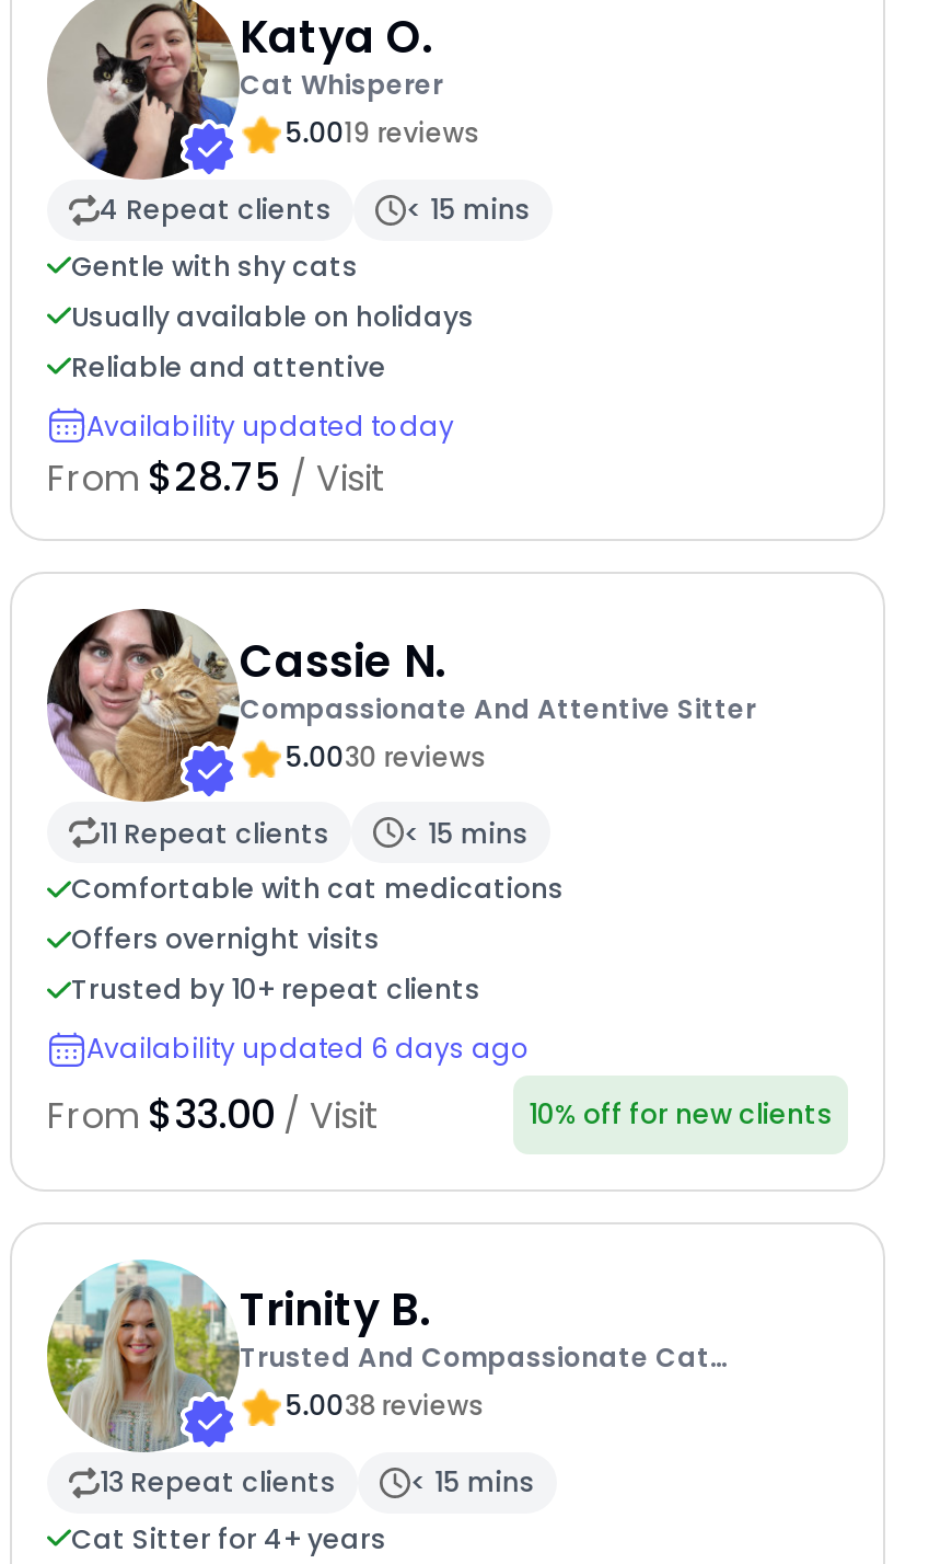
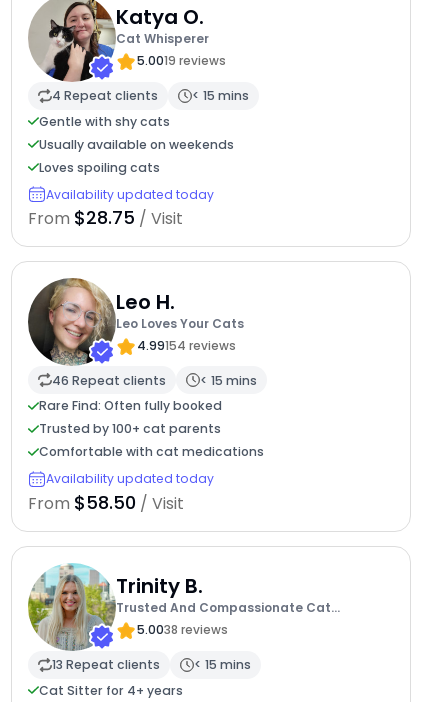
[71,297,474,385] Usually available on holidays | Reliable and attentive -> [39,136,234,176] Usually available on weekends | Loves spoiling cats
[47,607,756,775] [image] | Cassie N. | Compassionate And Attentive Sitter | 5.0030 reviews -> [28,278,244,364] [image] | Leo H. | Leo Loves Your Cats | 4.99154 reviews
[100,814,329,852] 11 Repeat clients -> [52,372,166,389] 46 Repeat clients
none -> [39,397,222,437] Rare Find: Often fully booked | Trusted by 100+ cat parents
moved [71,870,564,908] -> [39,443,264,460]: Comfortable with cat medications
[47,921,833,1141] Offers overnight visits | Trusted by 10+ repeat clients | Availability updated 6 days ago | From $33.00 / Visit | 10% off for new clients -> [28,470,214,515] Availability updated today | From $58.50 / Visit

